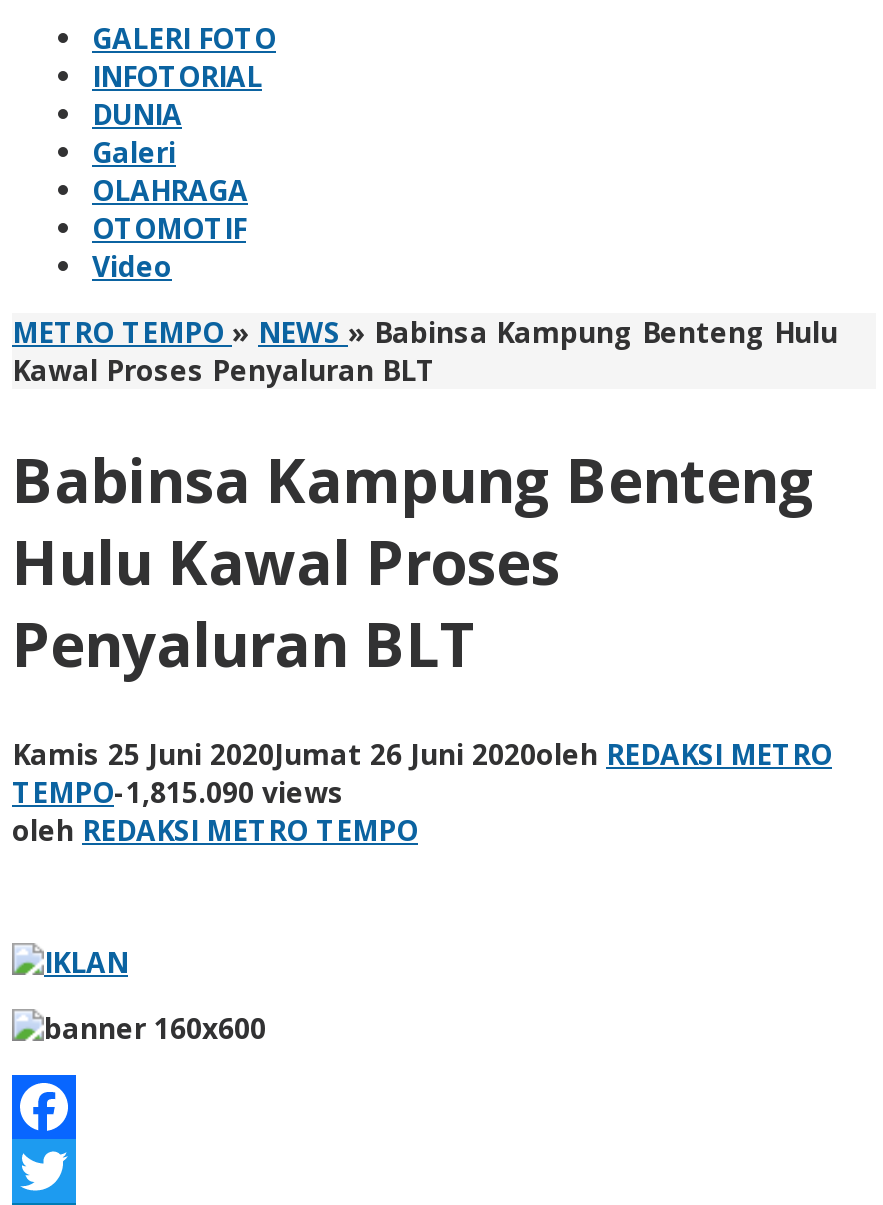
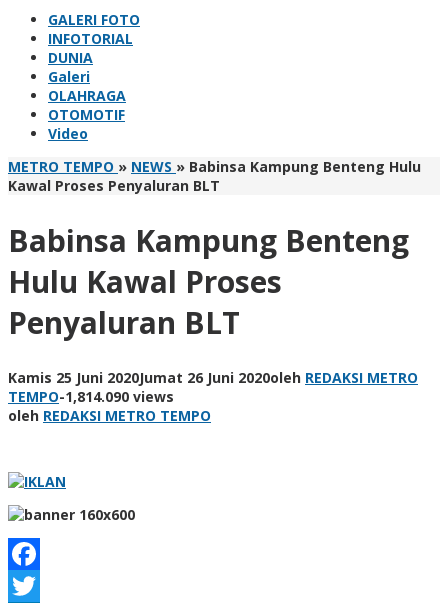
[12,773,344,811] TEMPO-1,815.090 views -> [8,387,174,406] TEMPO-1,814.090 views

